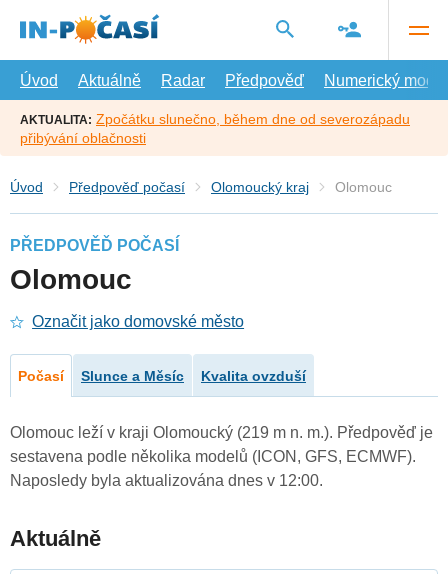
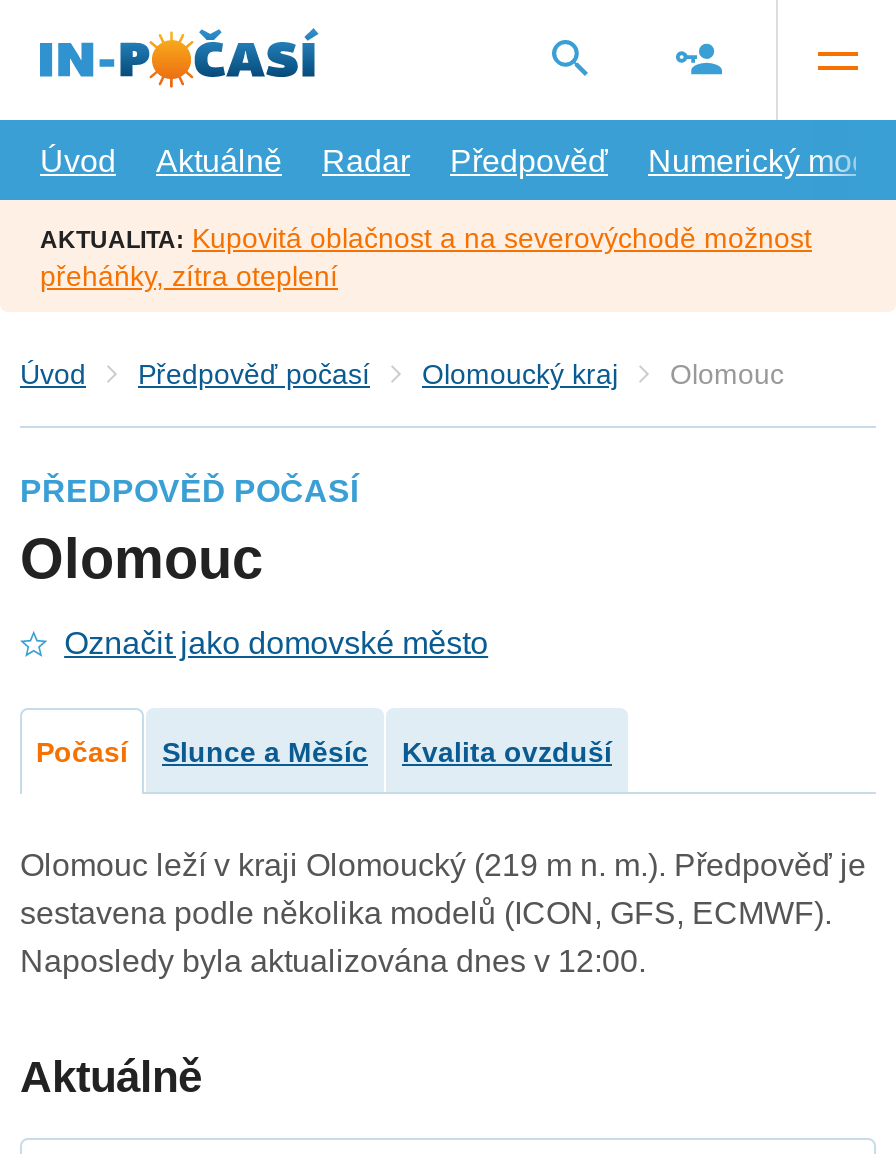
[20,111,410,146] AKTUALITA: Zpočátku slunečno, během dne od severozápadu | přibývání oblačnosti -> [40,221,812,291] AKTUALITA: Kupovitá oblačnost a na severovýchodě možnost | přeháňky, zítra oteplení

